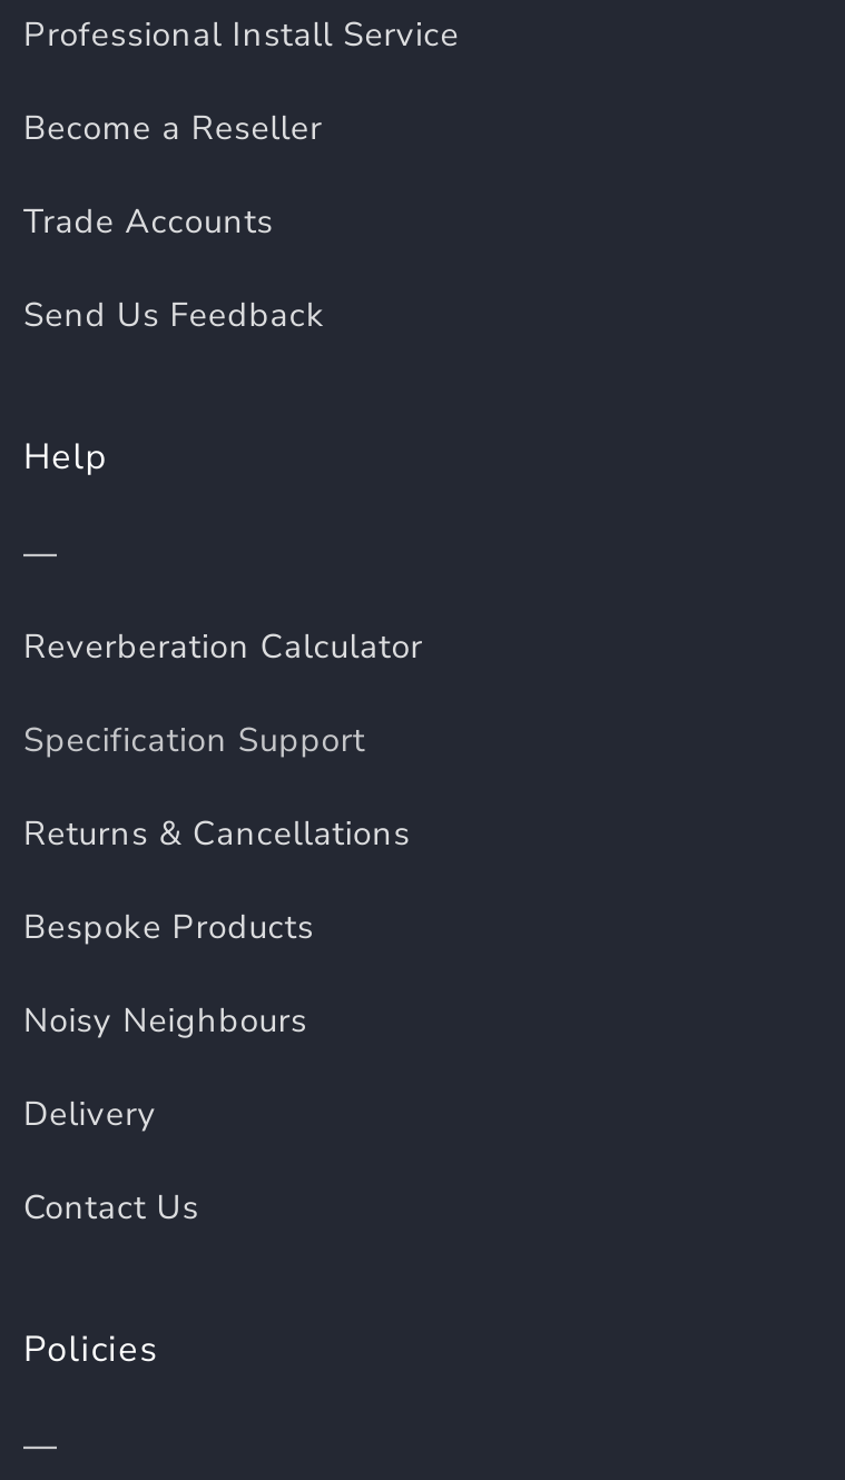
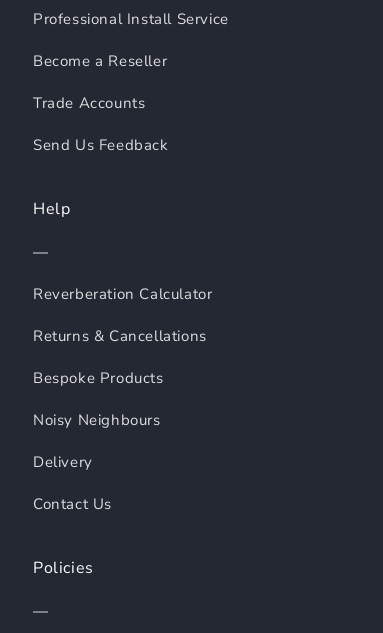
[23,717,365,762] Specification Support -> none

